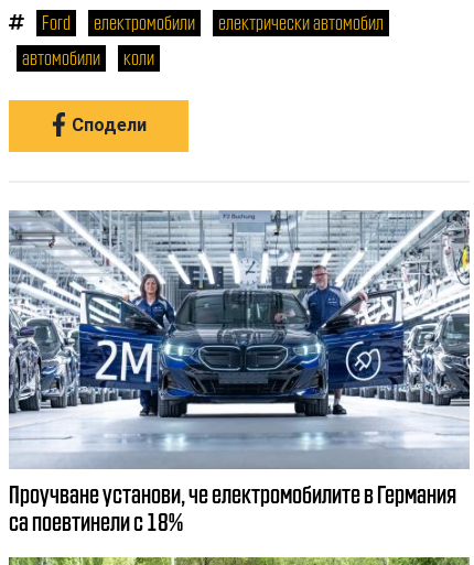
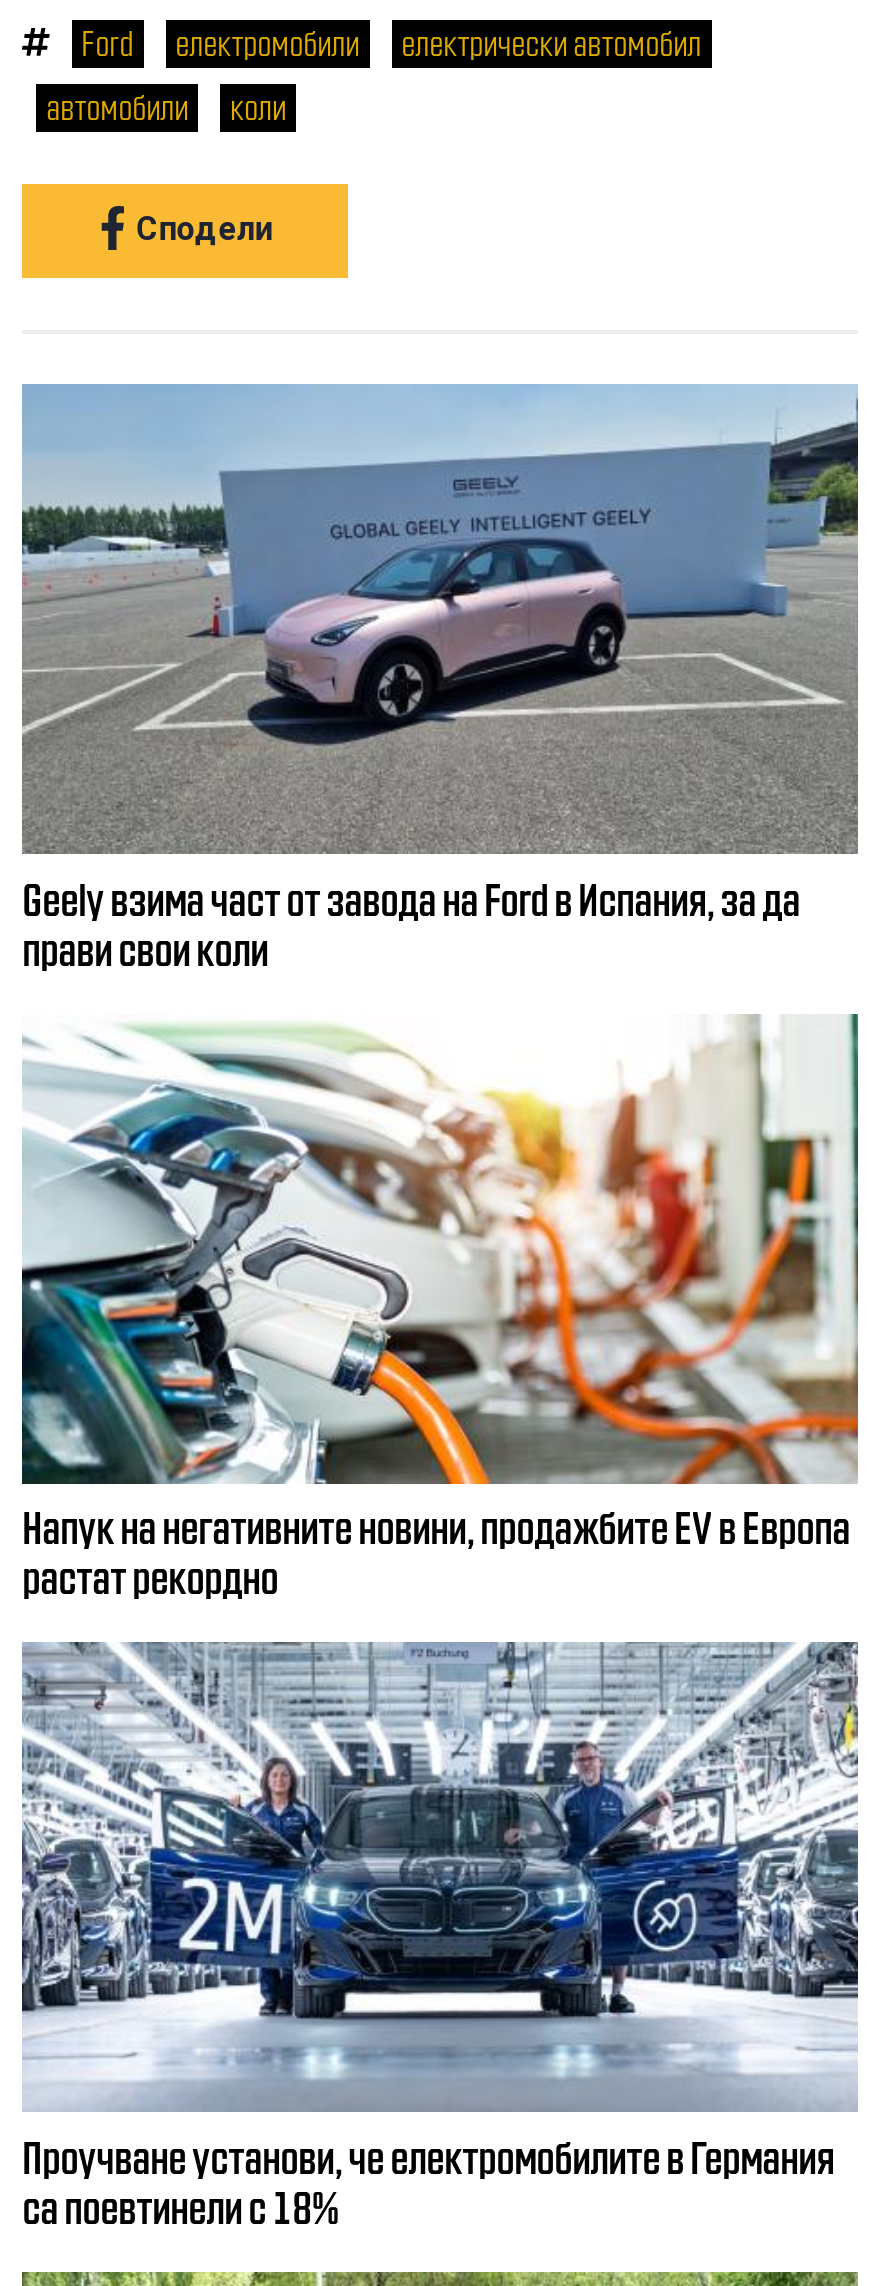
none -> [20,384,860,971] [image] | Geely взима част от завода на Ford в Испания, за да | прави свои коли
none -> [22,1014,860,1600] [image] | Напук на негативните новини, продажбите EV в Европа | растат рекордно

